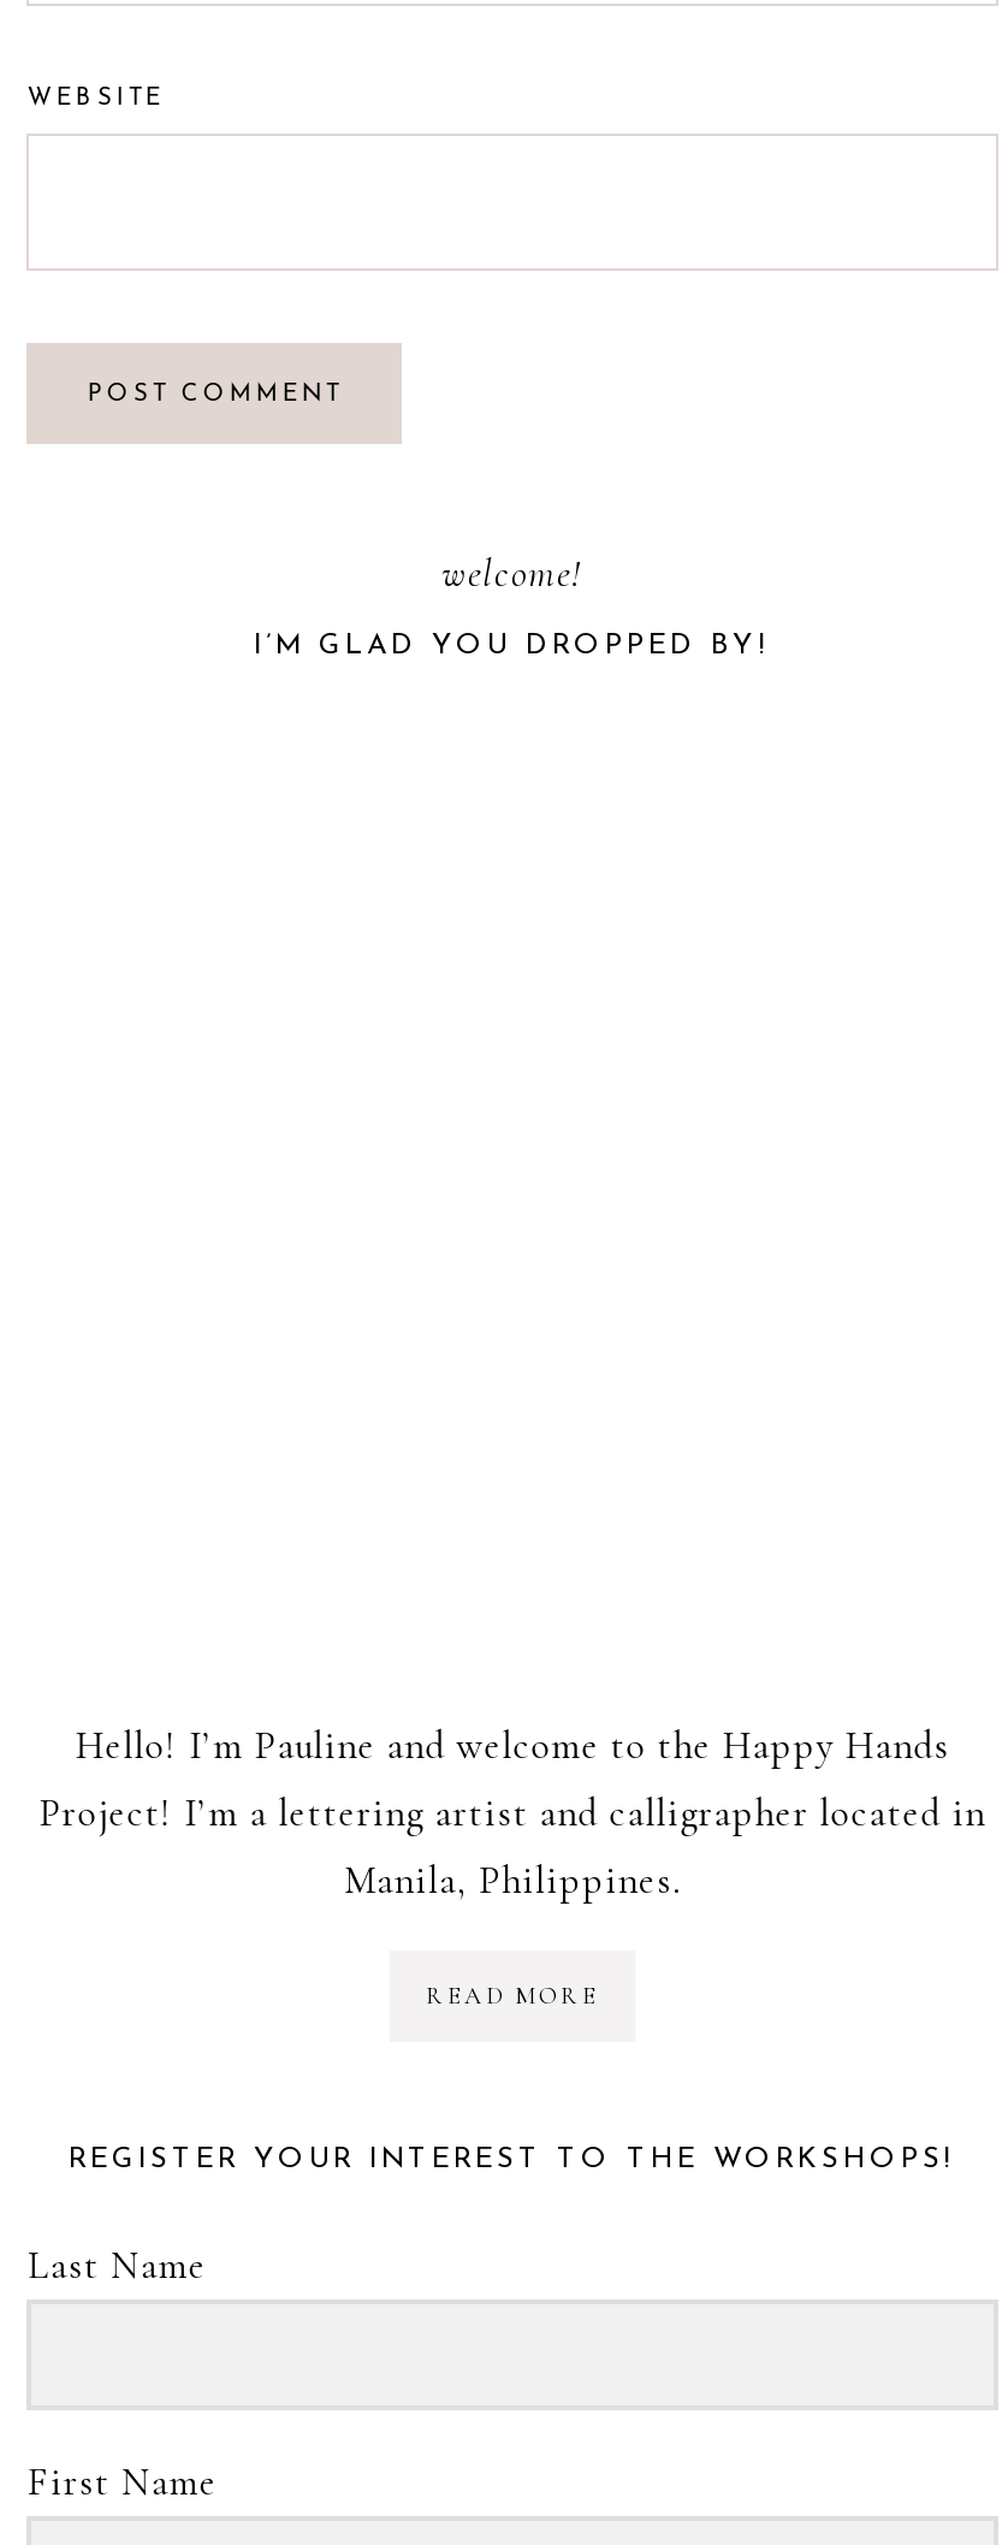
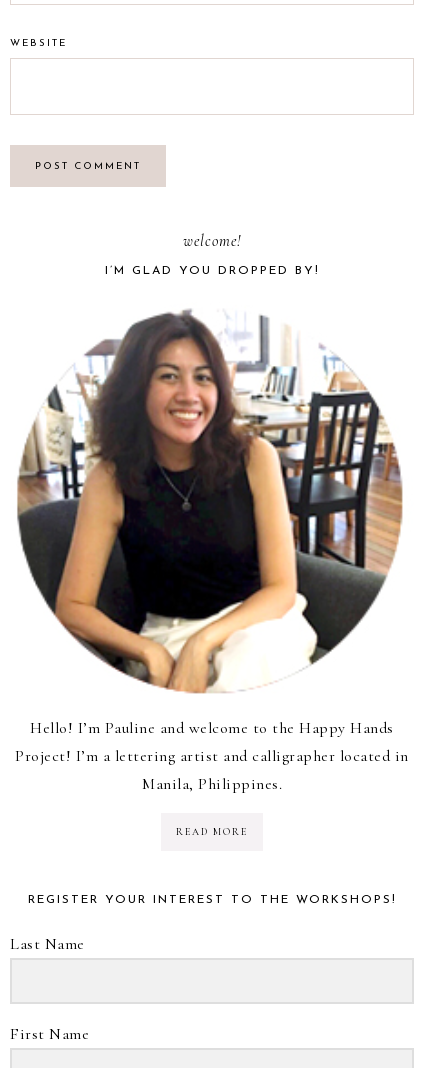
none -> [16,309,403,694] [image]

